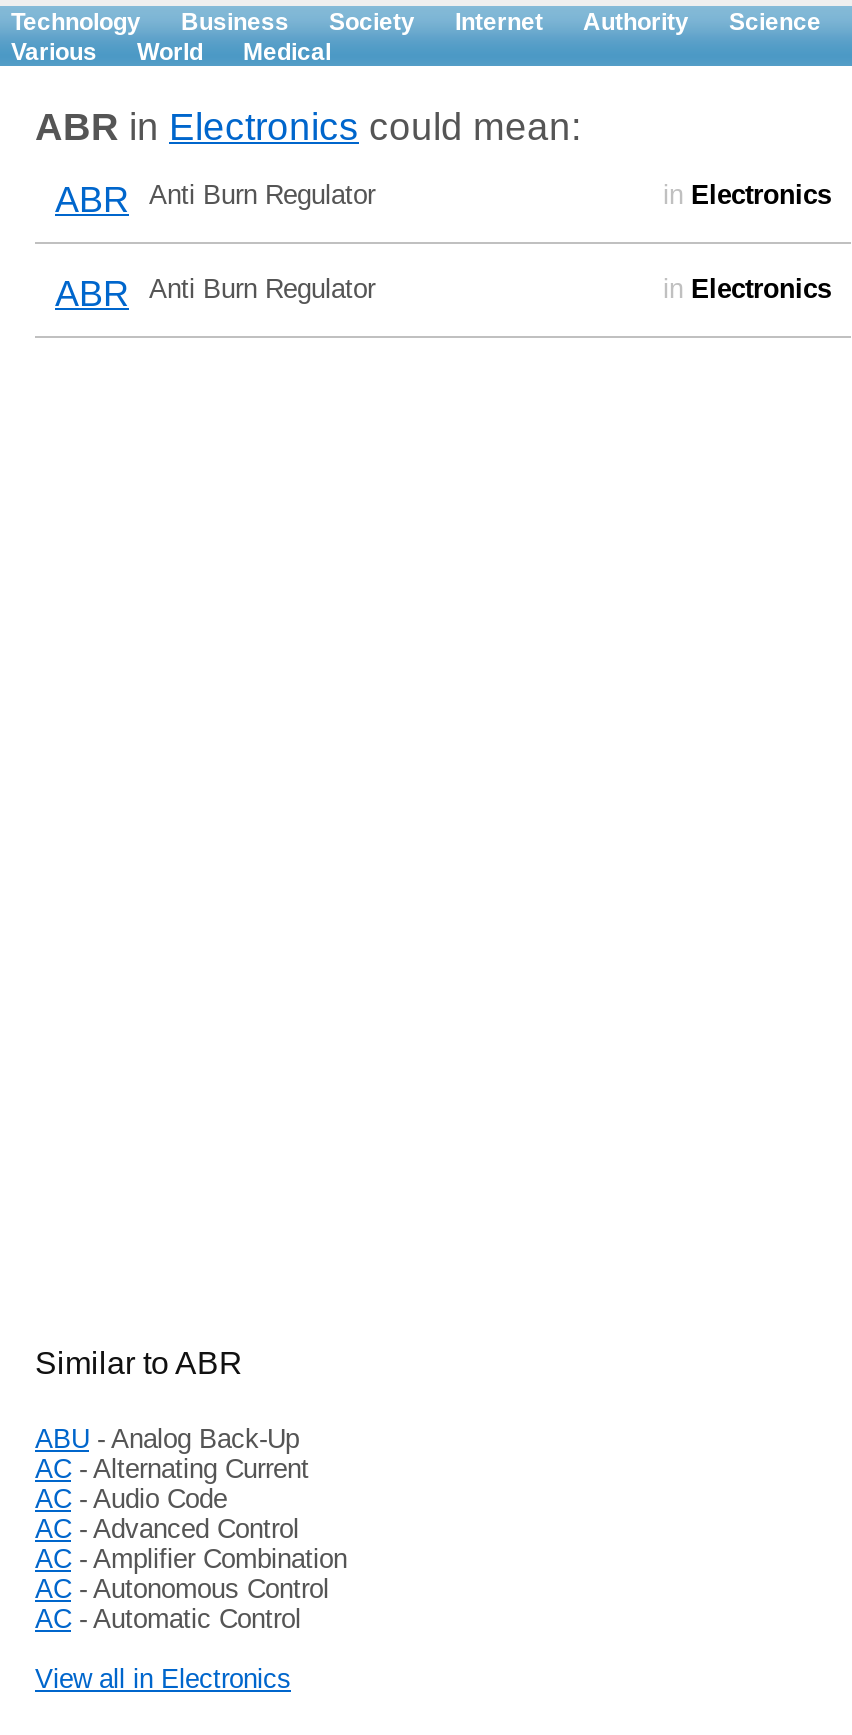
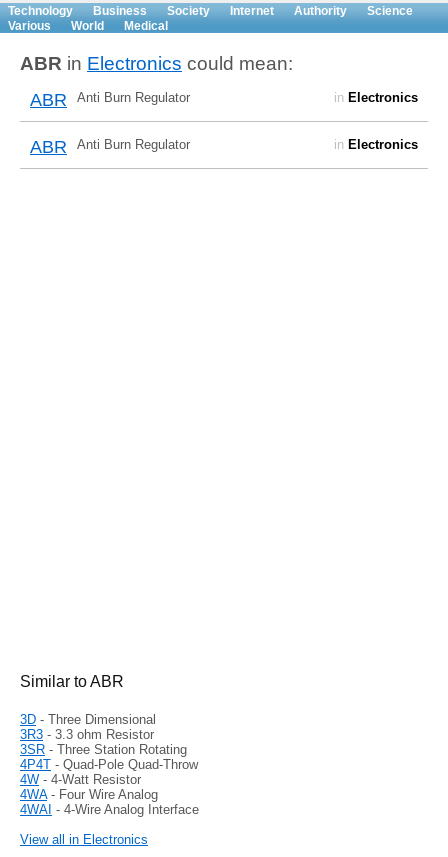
[35,1424,347,1634] ABU - Analog Back-Up | AC - Alternating Current | AC - Audio Code | AC - Advanced Control | AC - Amplifier Combination | AC - Autonomous Control | AC - Automatic Control -> [20,712,199,817] 3D - Three Dimensional | 3R3 - 3.3 ohm Resistor | 3SR - Three Station Rotating | 4P4T - Quad-Pole Quad-Throw | 4W - 4-Watt Resistor | 4WA - Four Wire Analog | 4WAI - 4-Wire Analog Interface

